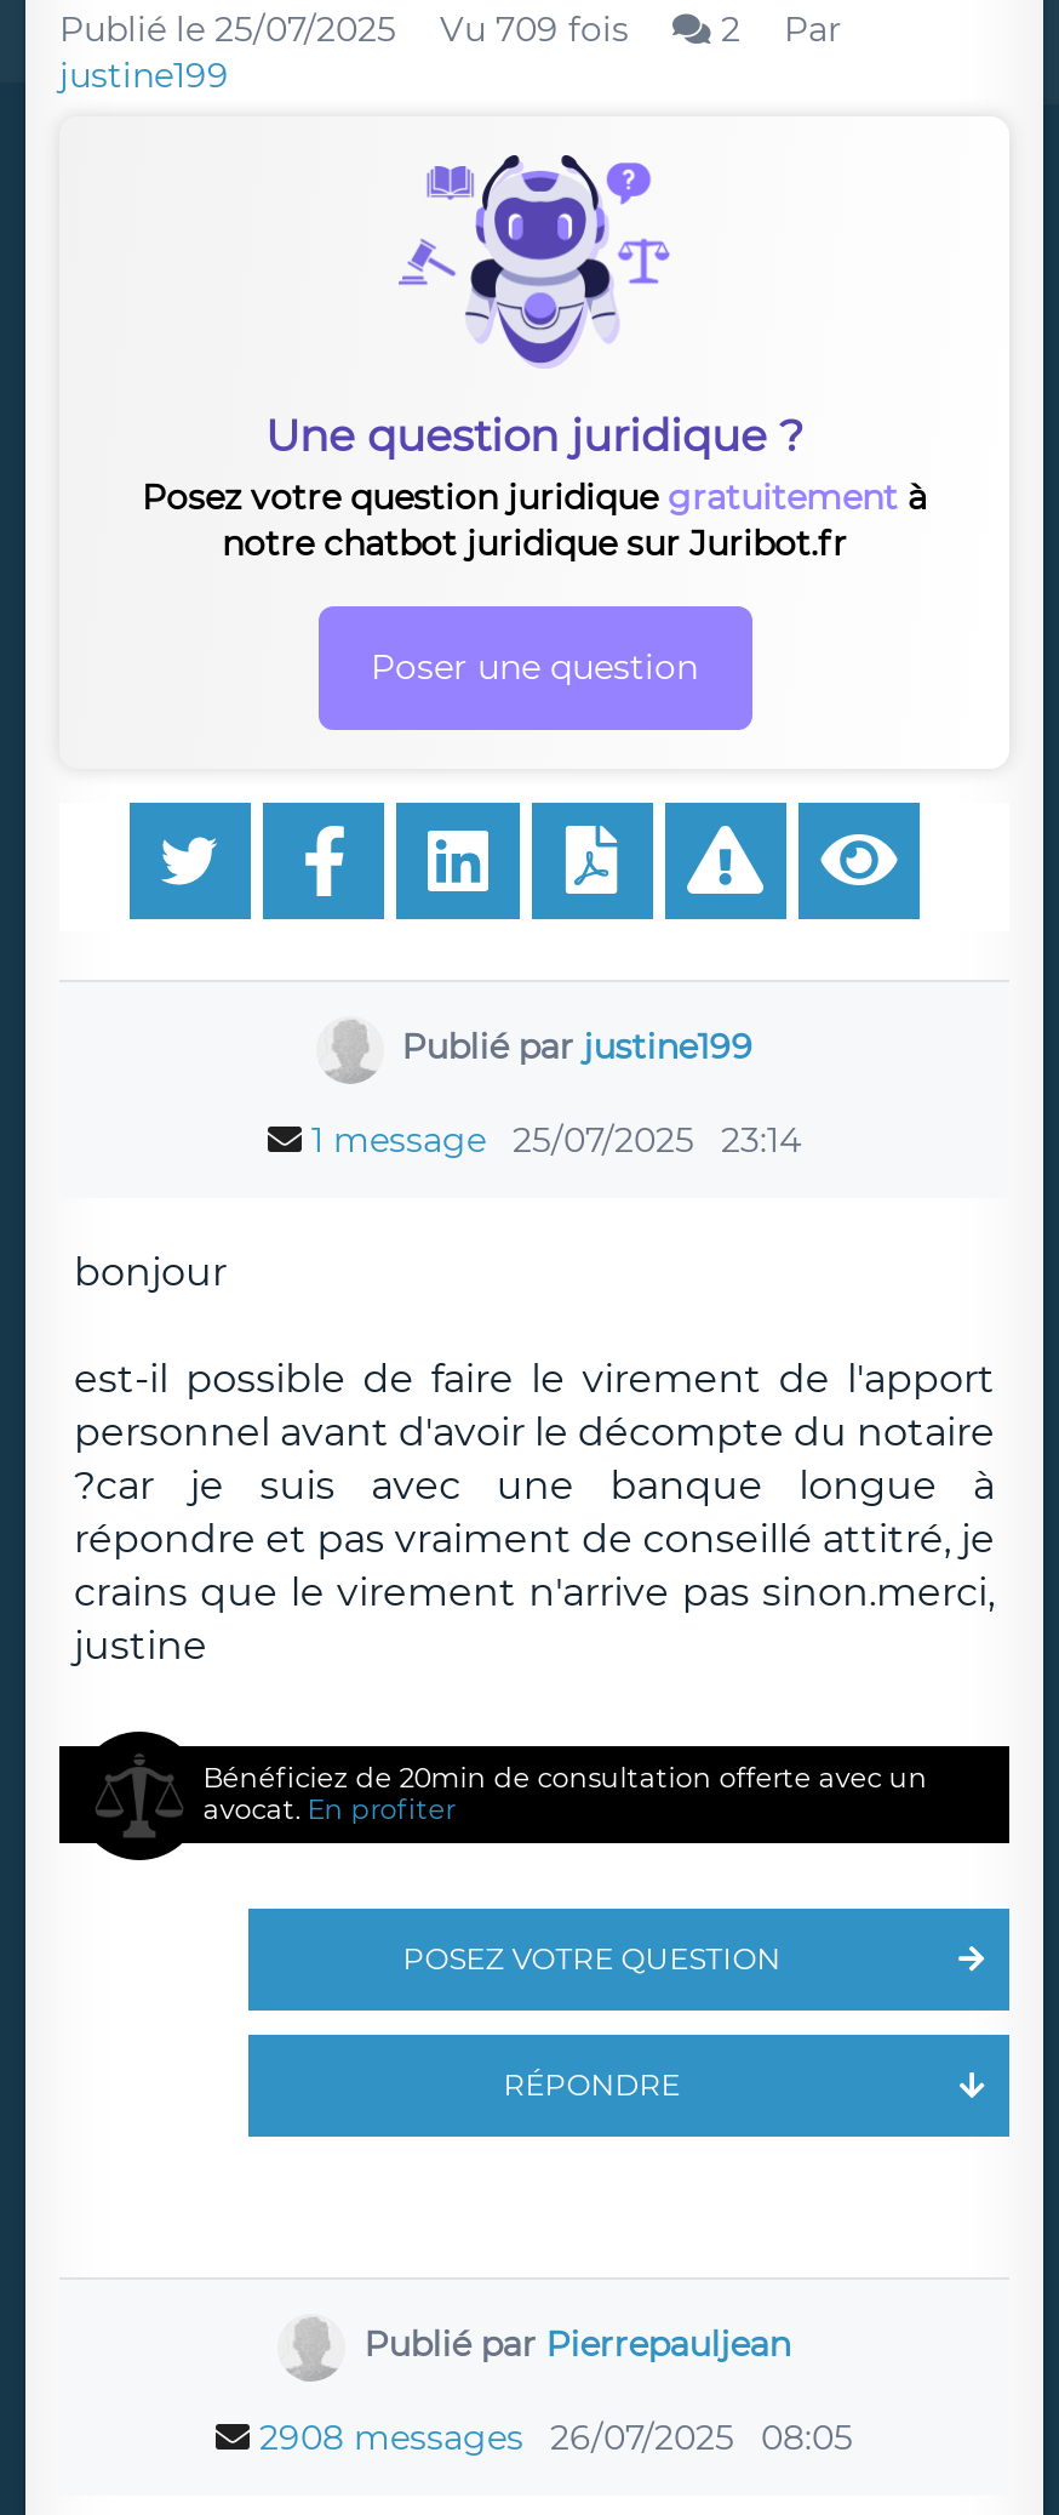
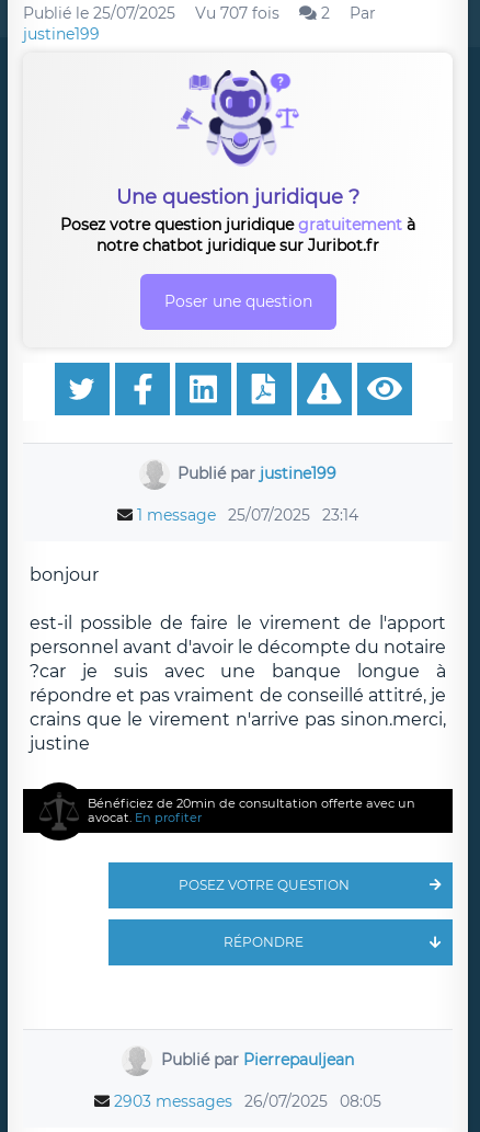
[59,7,842,51] Publié le 25/07/2025 Vu 709 fois 2 Par -> [23,3,376,23] Publié le 25/07/2025 Vu 707 fois 2 Par
[259,2416,853,2459] 2908 messages 26/07/2025 08:05 -> [114,1091,381,1111] 2903 messages 26/07/2025 08:05

